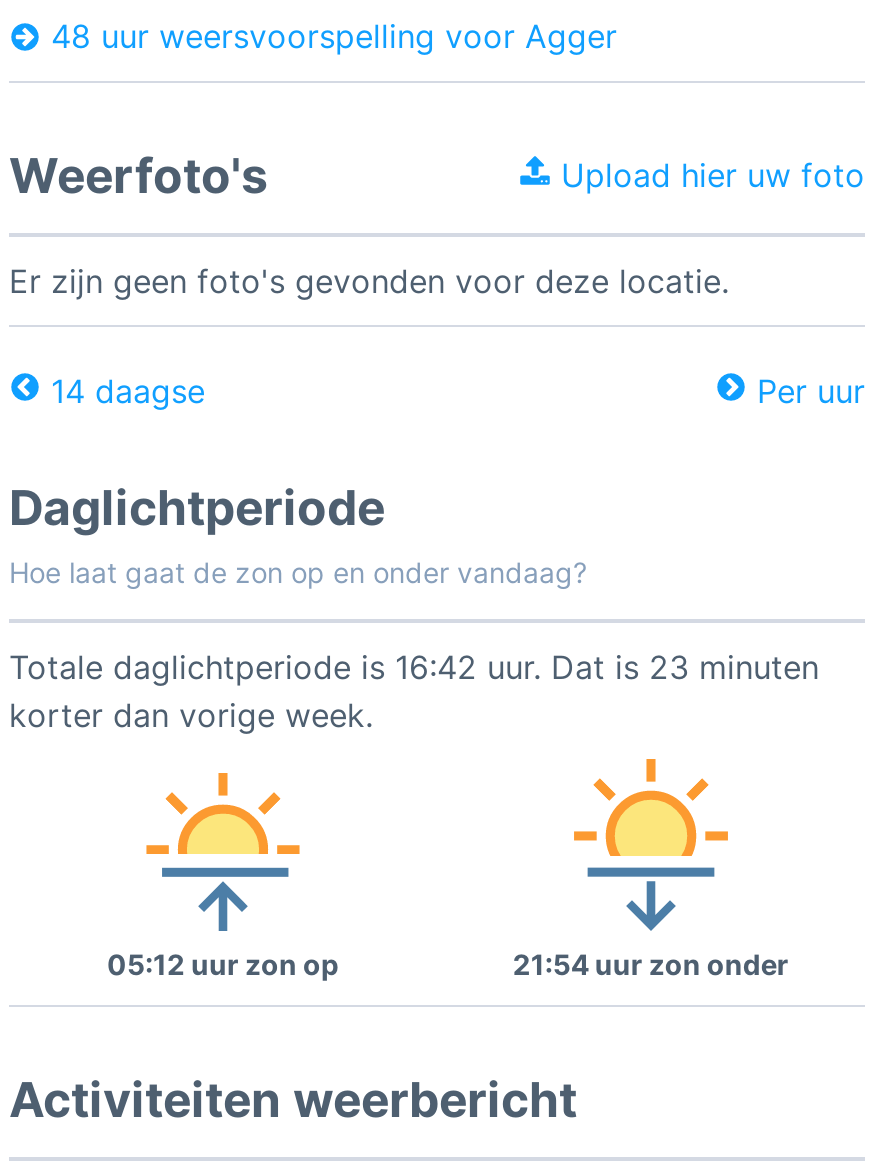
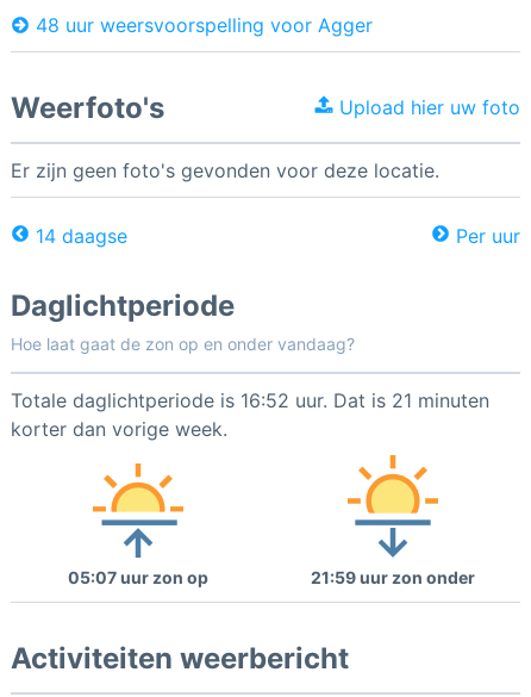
[9,647,819,687] Totale daglichtperiode is 16:42 uur. Dat is 23 minuten -> [11,388,489,412] Totale daglichtperiode is 16:52 uur. Dat is 21 minuten
[107,947,339,981] 05:12 uur zon op -> [68,567,208,587] 05:07 uur zon op
[513,947,789,981] 21:54 uur zon onder -> [311,567,475,587] 21:59 uur zon onder

